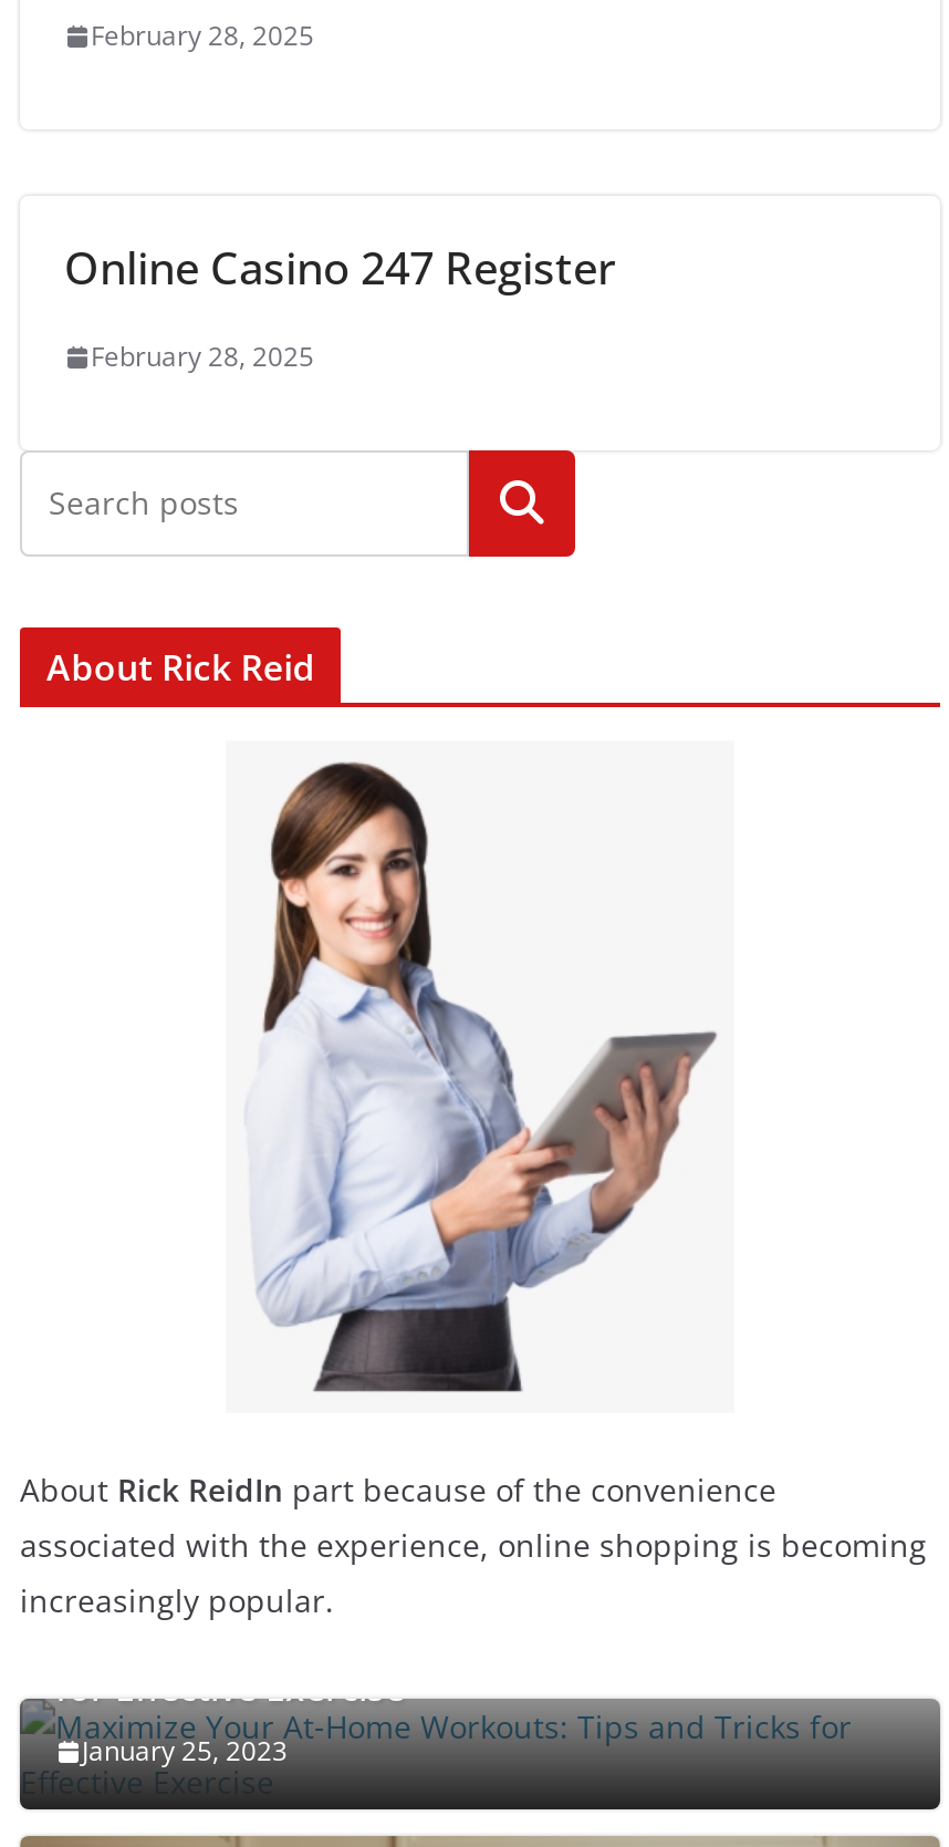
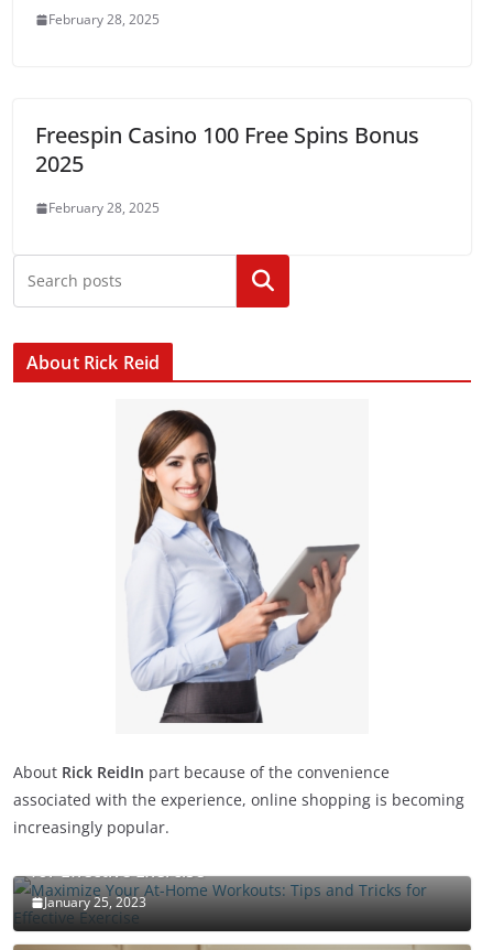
[64,238,615,298] Online Casino 247 Register -> [35,120,419,179] Freespin Casino 100 Free Spins Bonus | 2025

